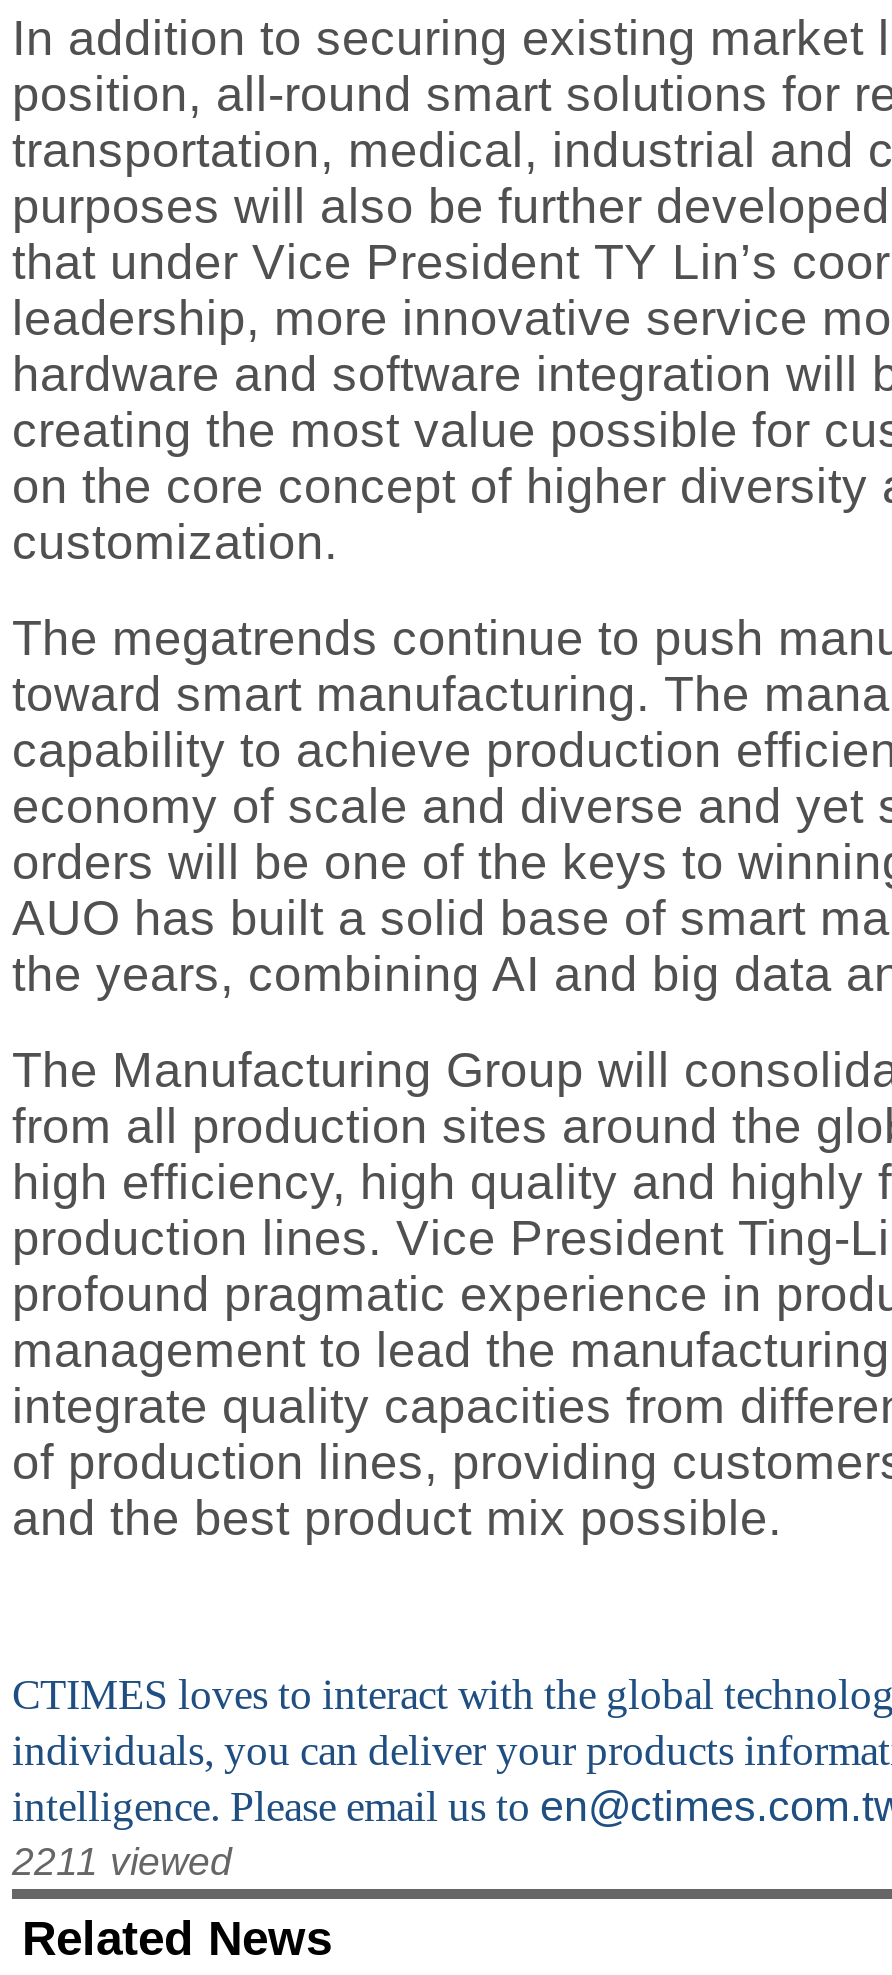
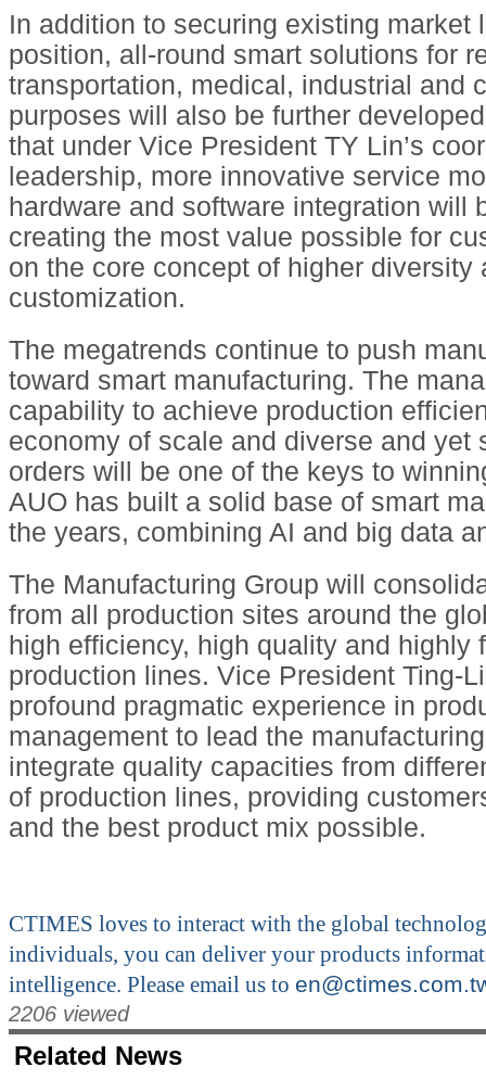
[12,1838,232,1882] 2211 viewed -> [9,1001,129,1025] 2206 viewed

